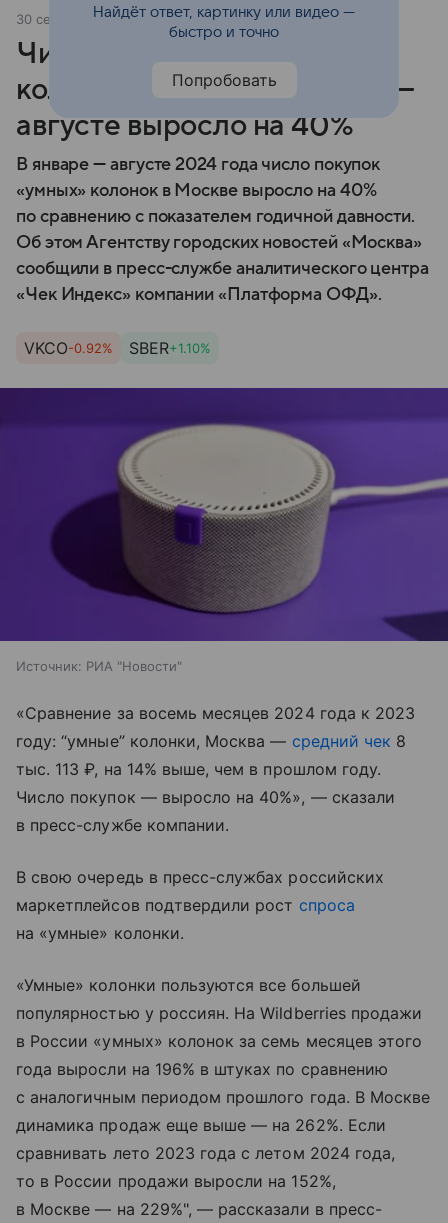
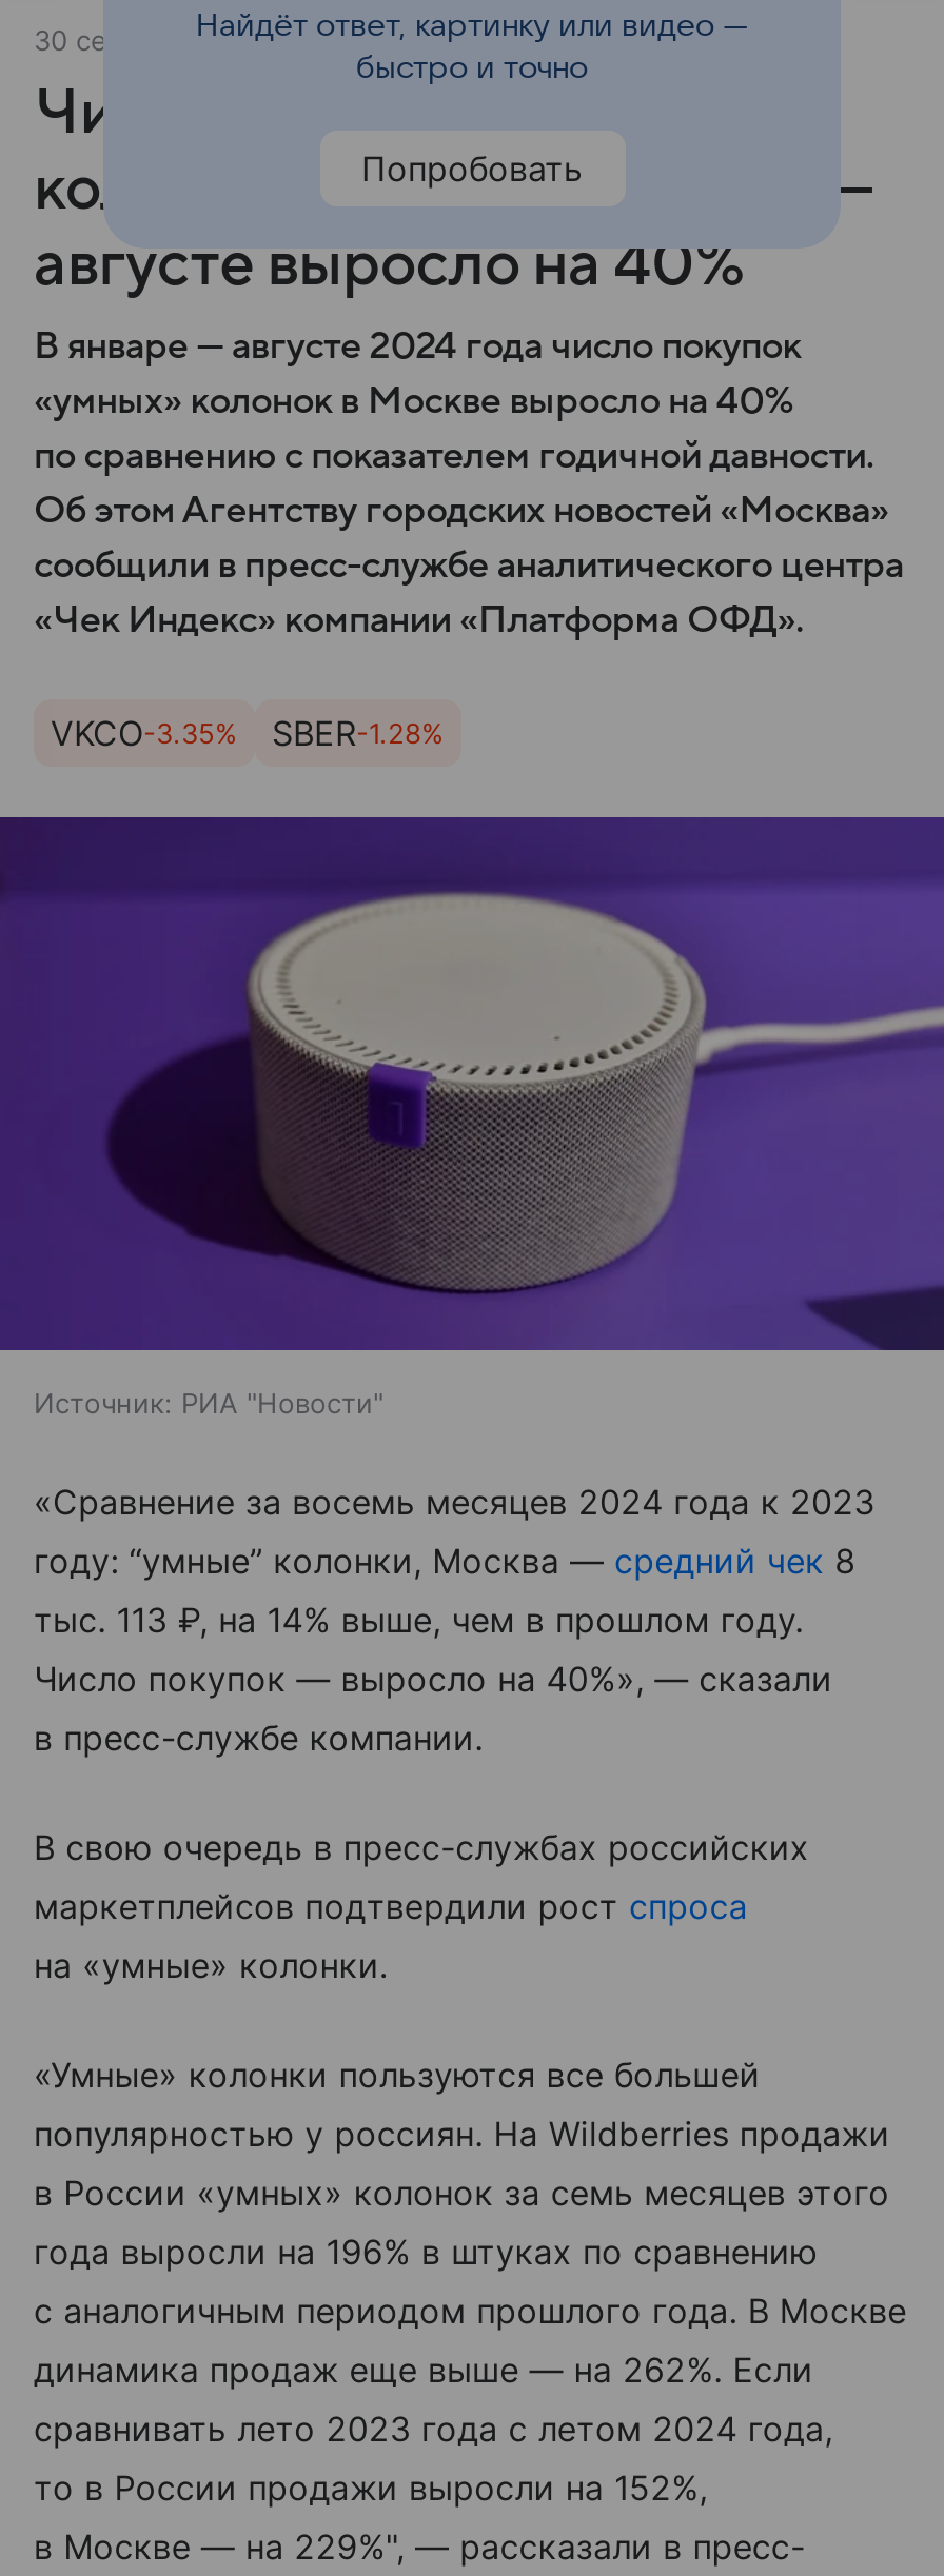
[24,338,113,358] VKCO-0.92% -> [51,712,238,754] VKCO-3.35%
[129,338,211,358] SBER+1.10% -> [272,712,445,754] SBER-1.28%

